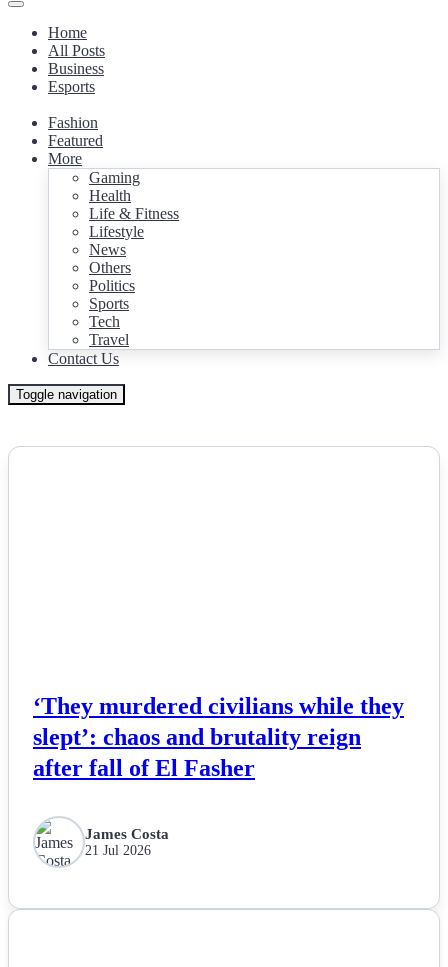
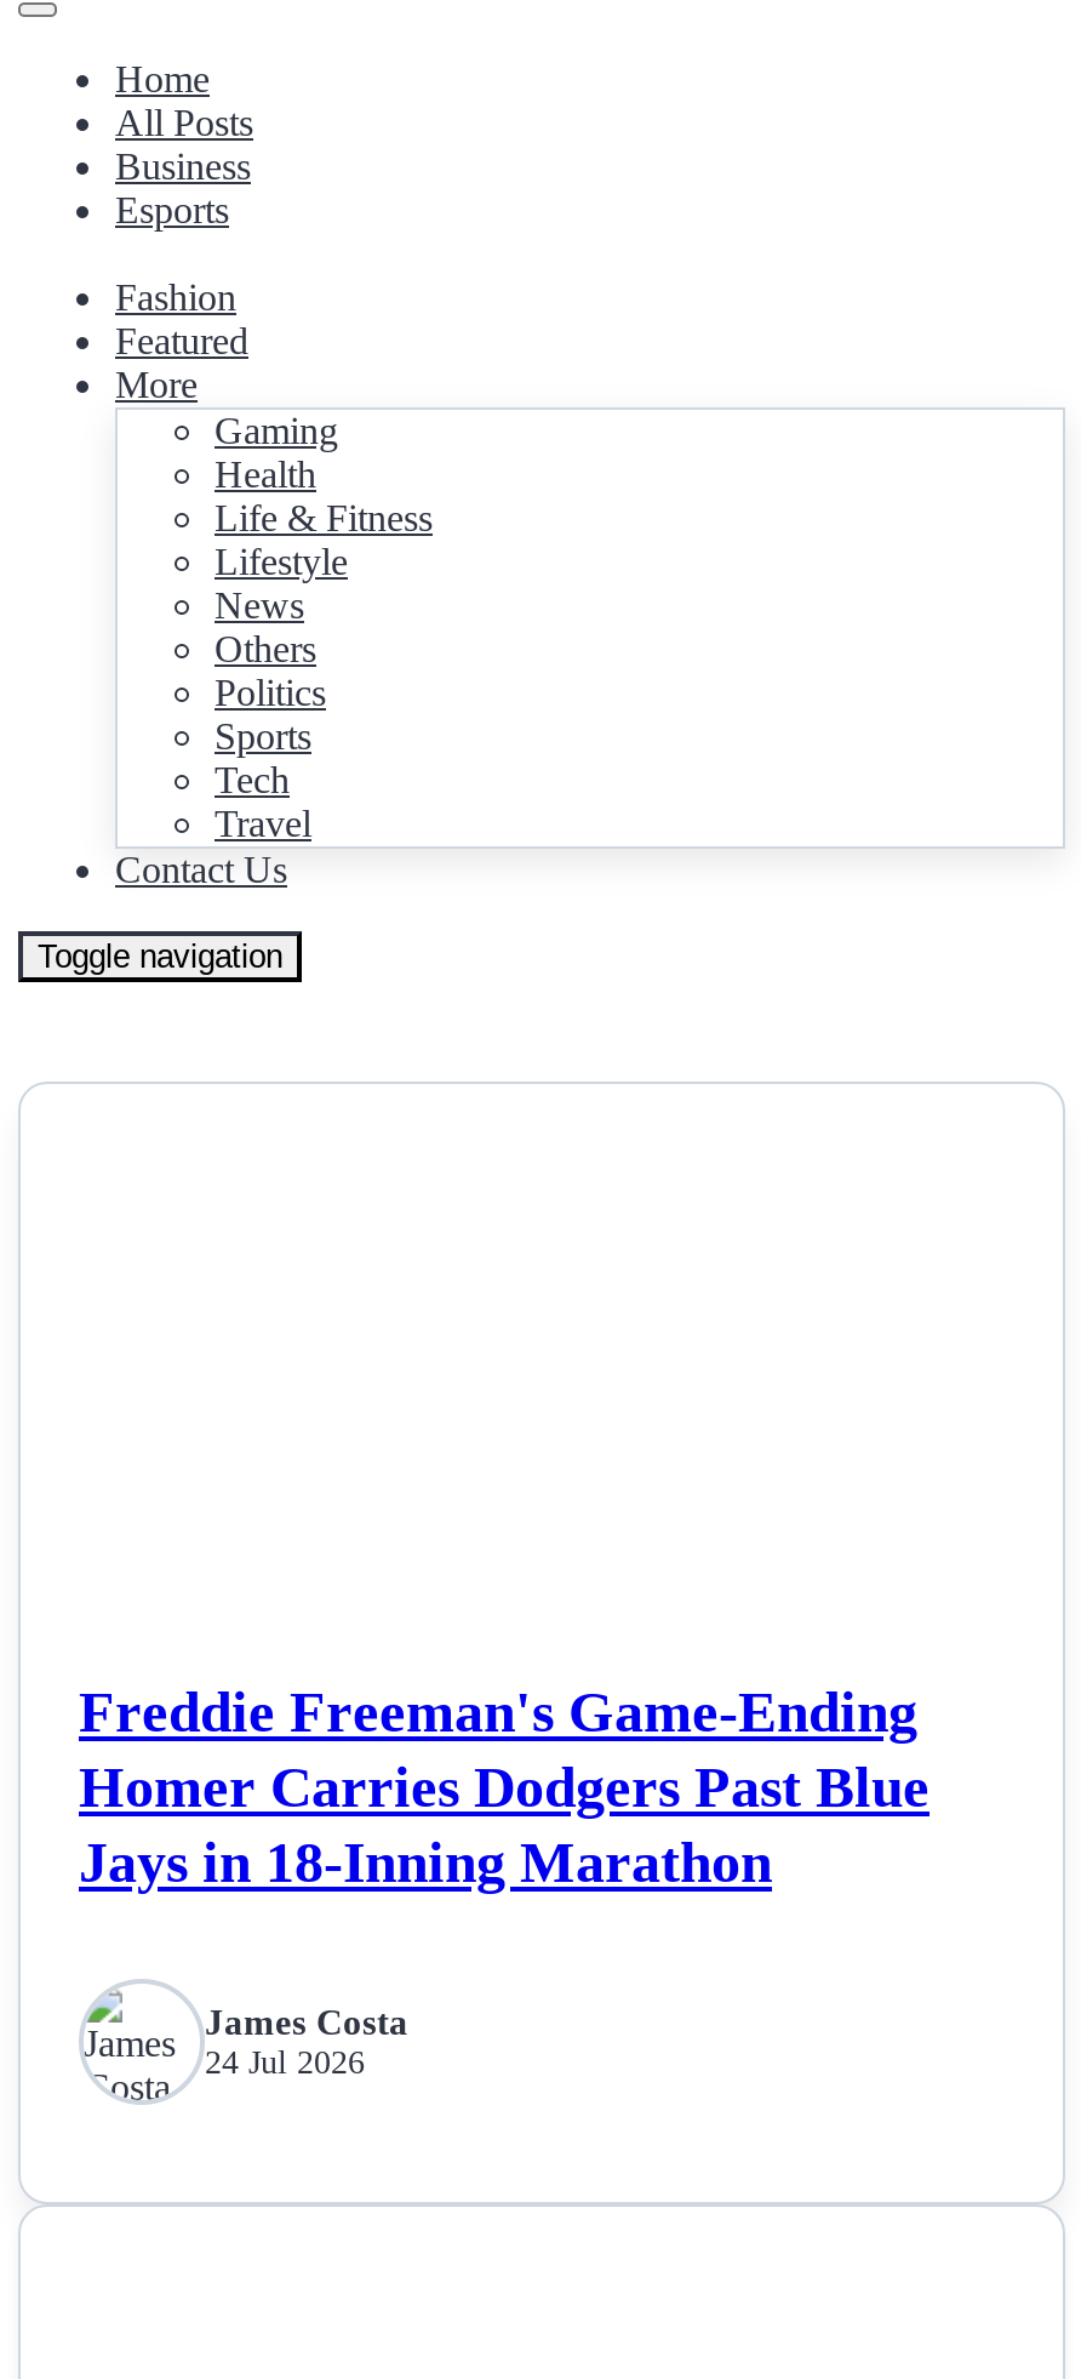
[33,693,404,781] ‘They murdered civilians while they | slept’: chaos and brutality reign | after fall of El Fasher -> [79,1680,930,1894] Freddie Freeman's Game-Ending | Homer Carries Dodgers Past Blue | Jays in 18-Inning Marathon
[85,843,151,858] 21 Jul 2026 -> [205,2044,365,2080] 24 Jul 2026

